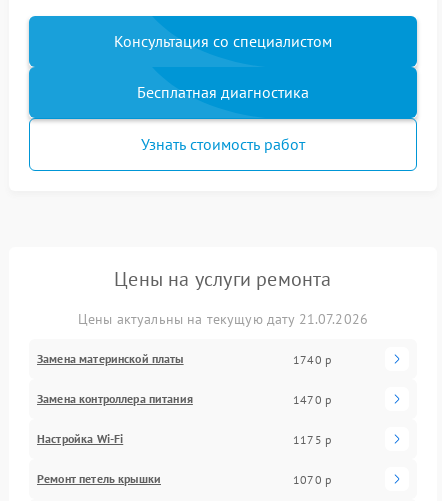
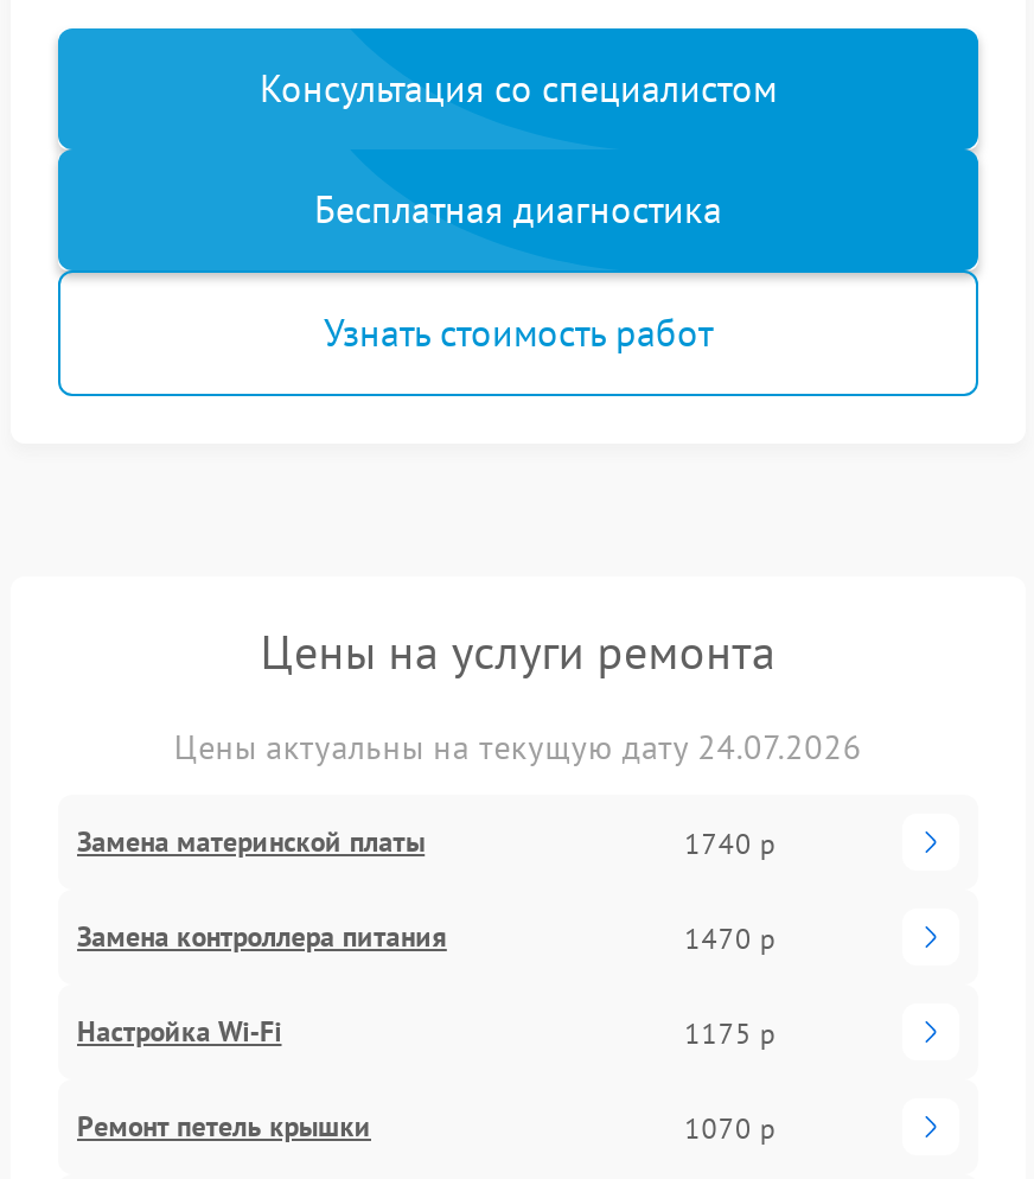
[78,310,368,328] Цены актуальны на текущую дату 21.07.2026 -> [174,726,862,769] Цены актуальны на текущую дату 24.07.2026

